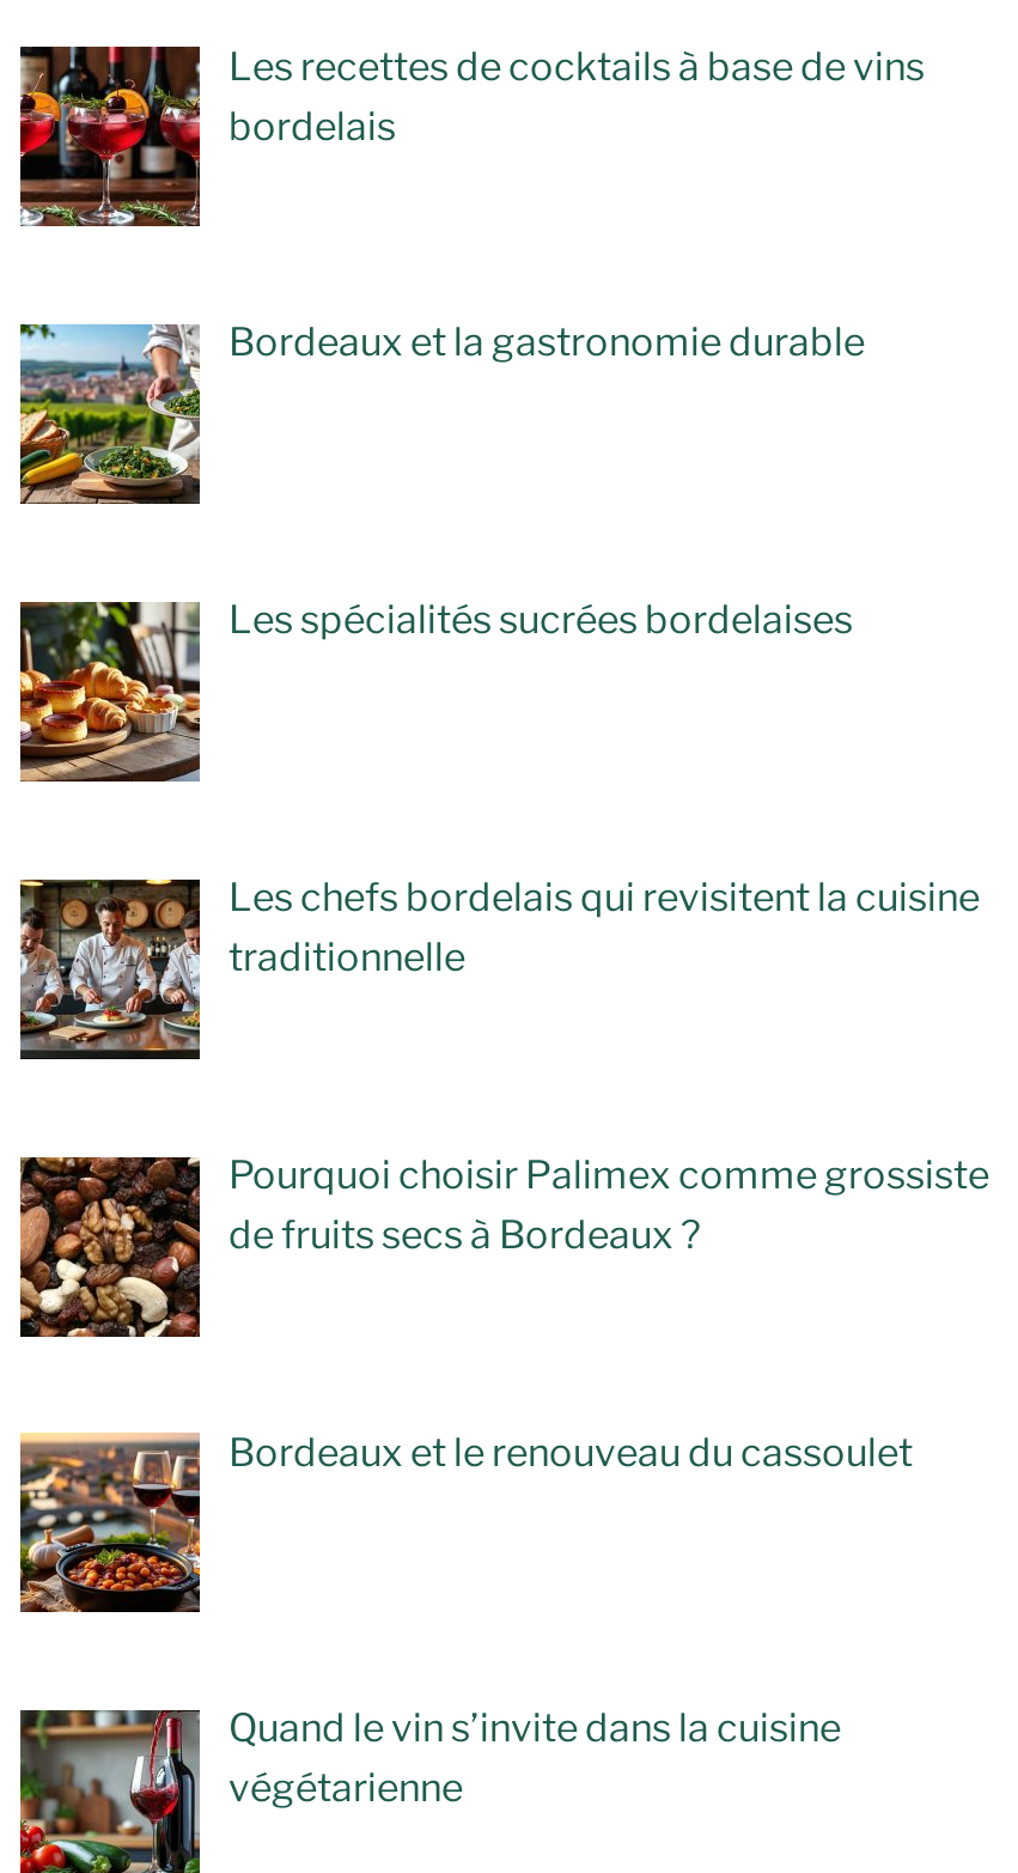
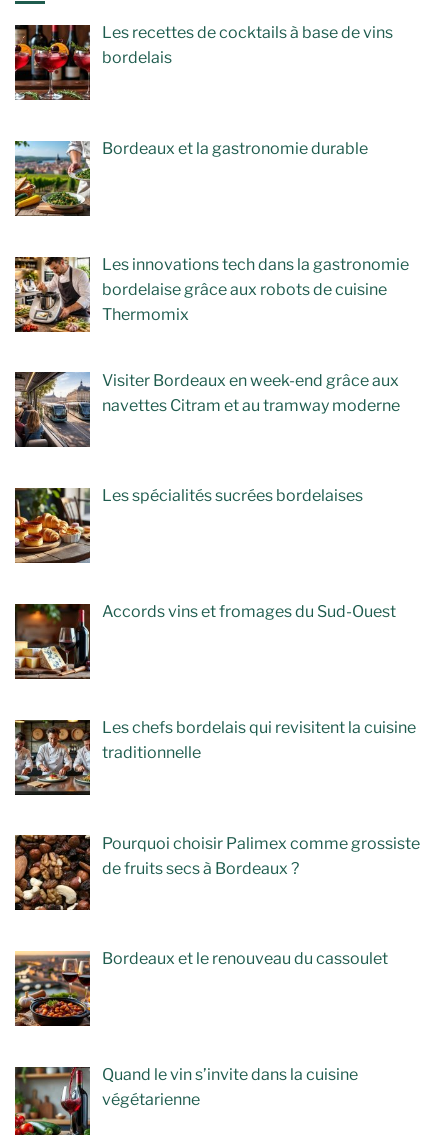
none -> [14,255,409,414] [image] | Les innovations tech dans la gastronomie | bordelaise grâce aux robots de cuisine | Thermomix | Visiter Bordeaux en week-end grâce aux | navettes Citram et au tramway moderne
none -> [15,371,90,447] [image]
none -> [15,602,396,679] [image] | Accords vins et fromages du Sud-Ouest

